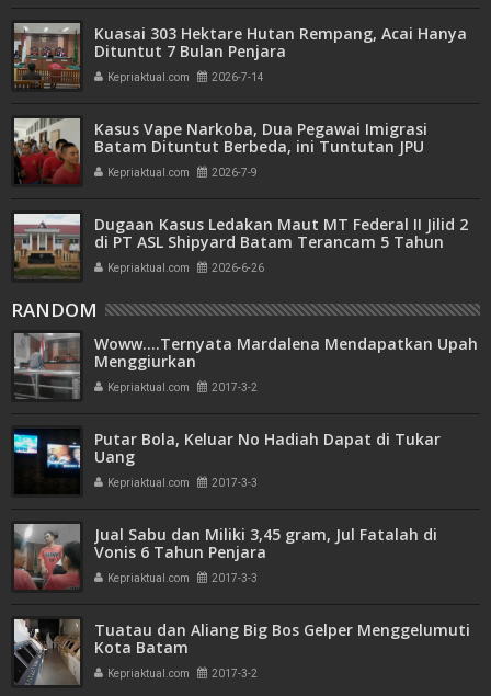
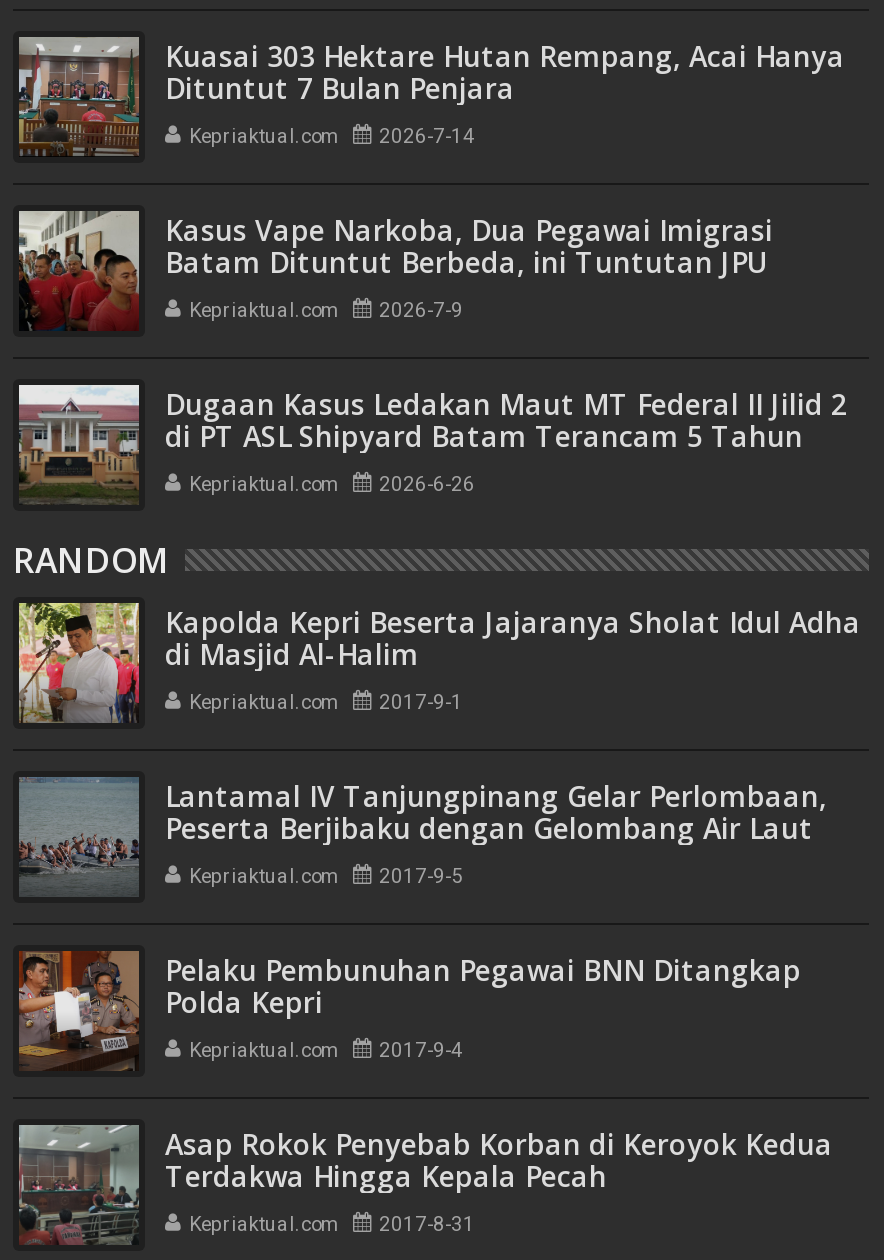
[13,332,478,399] [image] | Woww….Ternyata Mardalena Mendapatkan Upah | Menggiurkan -> [17,601,861,725] [image] | Kapolda Kepri Beserta Jajaranya Sholat Idul Adha | di Masjid Al-Halim
[107,382,258,394] Kepriaktual.com 2017-3-2 -> [189,692,463,714] Kepriaktual.com 2017-9-1
[13,429,441,494] [image] | Putar Bola, Keluar No Hadiah Dapat di Tukar | Uang -> [17,775,827,897] [image] | Lantamal IV Tanjungpinang Gelar Perlombaan, | Peserta Berjibaku dengan Gelombang Air Laut
[107,477,258,489] Kepriaktual.com 2017-3-3 -> [189,866,463,888] Kepriaktual.com 2017-9-5
[13,523,437,590] [image] | Jual Sabu dan Miliki 3,45 gram, Jul Fatalah di | Vonis 6 Tahun Penjara -> [17,949,801,1071] [image] | Pelaku Pembunuhan Pegawai BNN Ditangkap | Polda Kepri
[107,572,258,585] Kepriaktual.com 2017-3-3 -> [189,1040,463,1062] Kepriaktual.com 2017-9-4
[13,619,470,686] [image] | Tuatau dan Aliang Big Bos Gelper Menggelumuti | Kota Batam -> [17,1123,833,1245] [image] | Asap Rokok Penyebab Korban di Keroyok Kedua | Terdakwa Hingga Kepala Pecah
[107,668,258,680] Kepriaktual.com 2017-3-2 -> [189,1214,475,1236] Kepriaktual.com 2017-8-31

